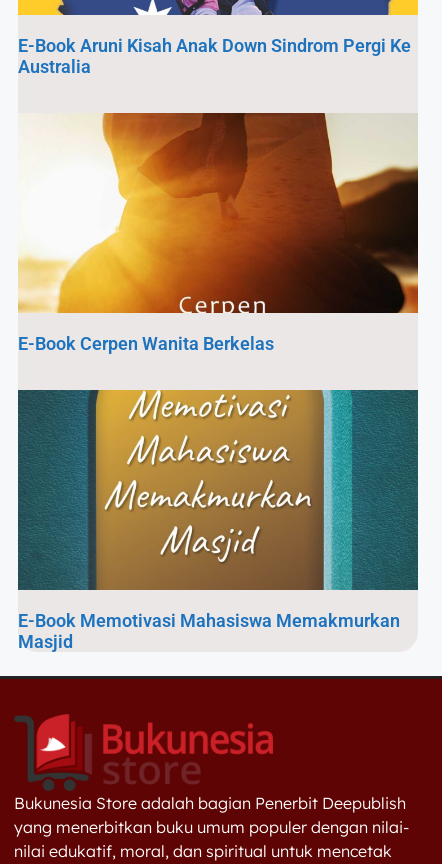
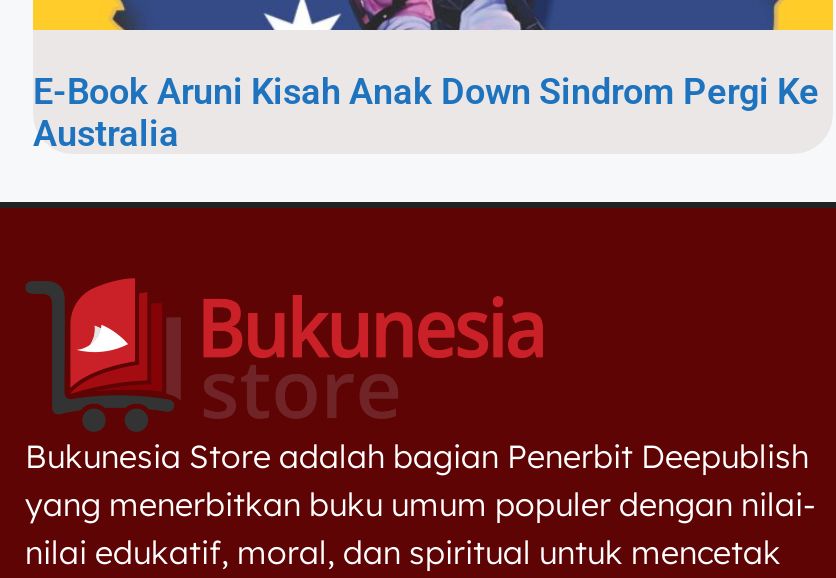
[17,101,419,591] [image] | E-Book Cerpen Wanita Berkelas -> none
[18,610,400,652] E-Book Memotivasi Mahasiswa Memakmurkan | Masjid -> none

